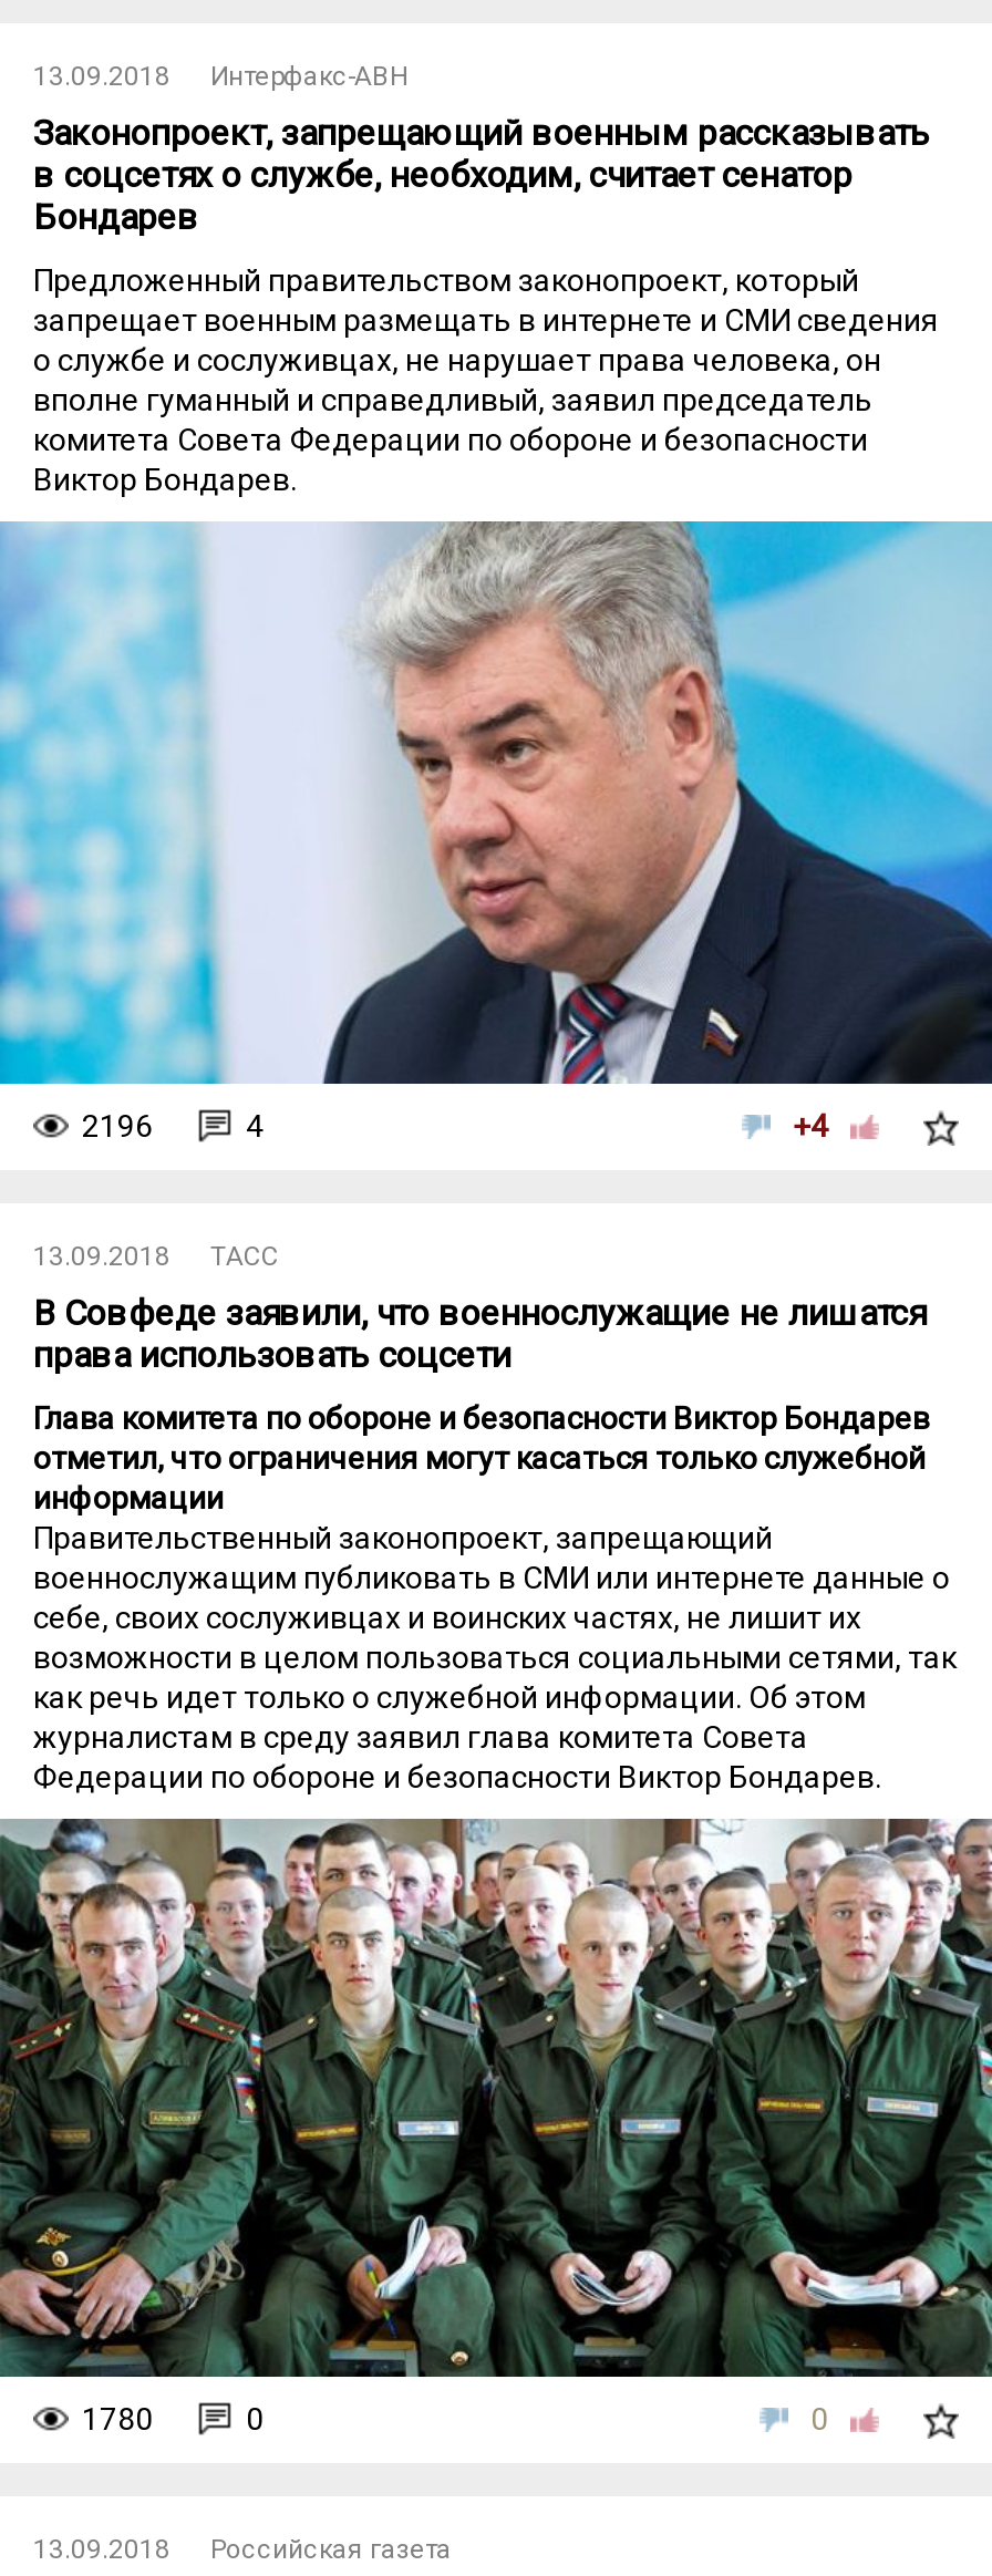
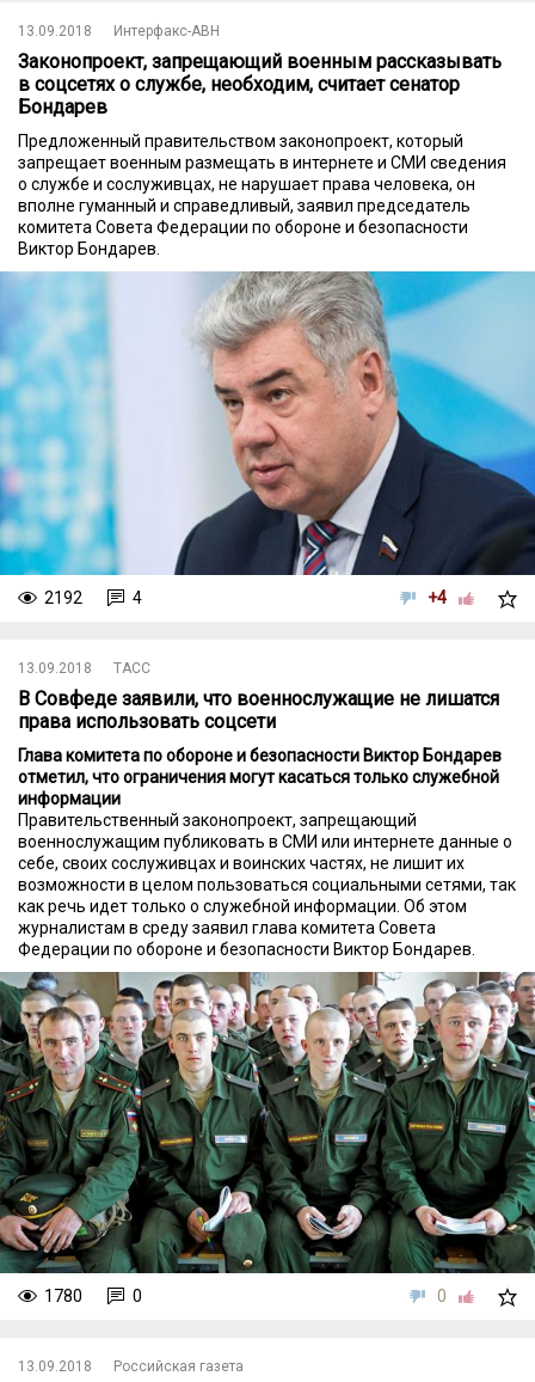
[82,1108,153,1144] 2196 -> [44,588,82,607] 2192

